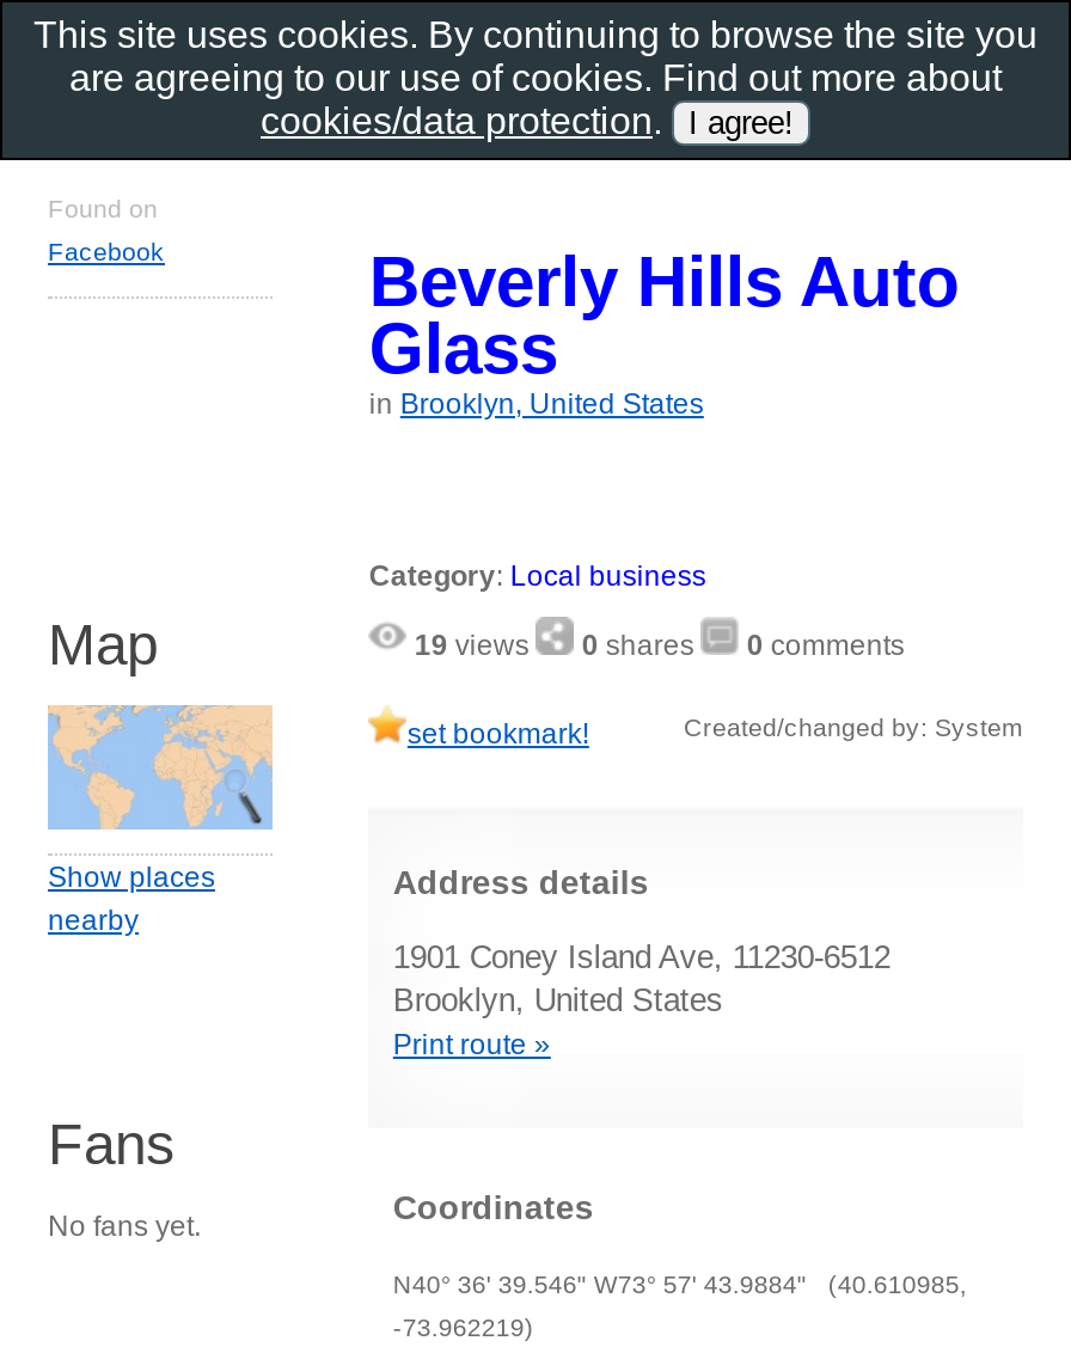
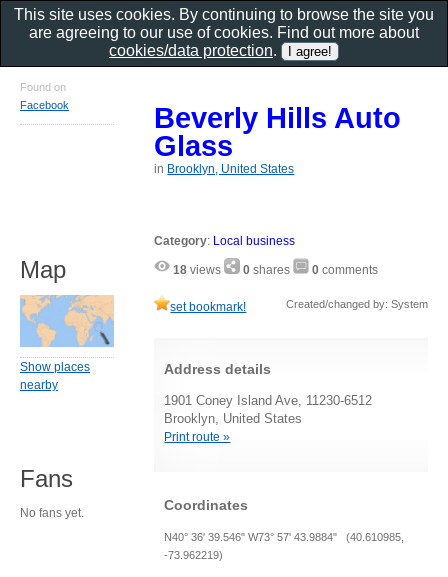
[415,629,905,662] 19 views 0 shares 0 comments -> [173,263,378,277] 18 views 0 shares 0 comments

